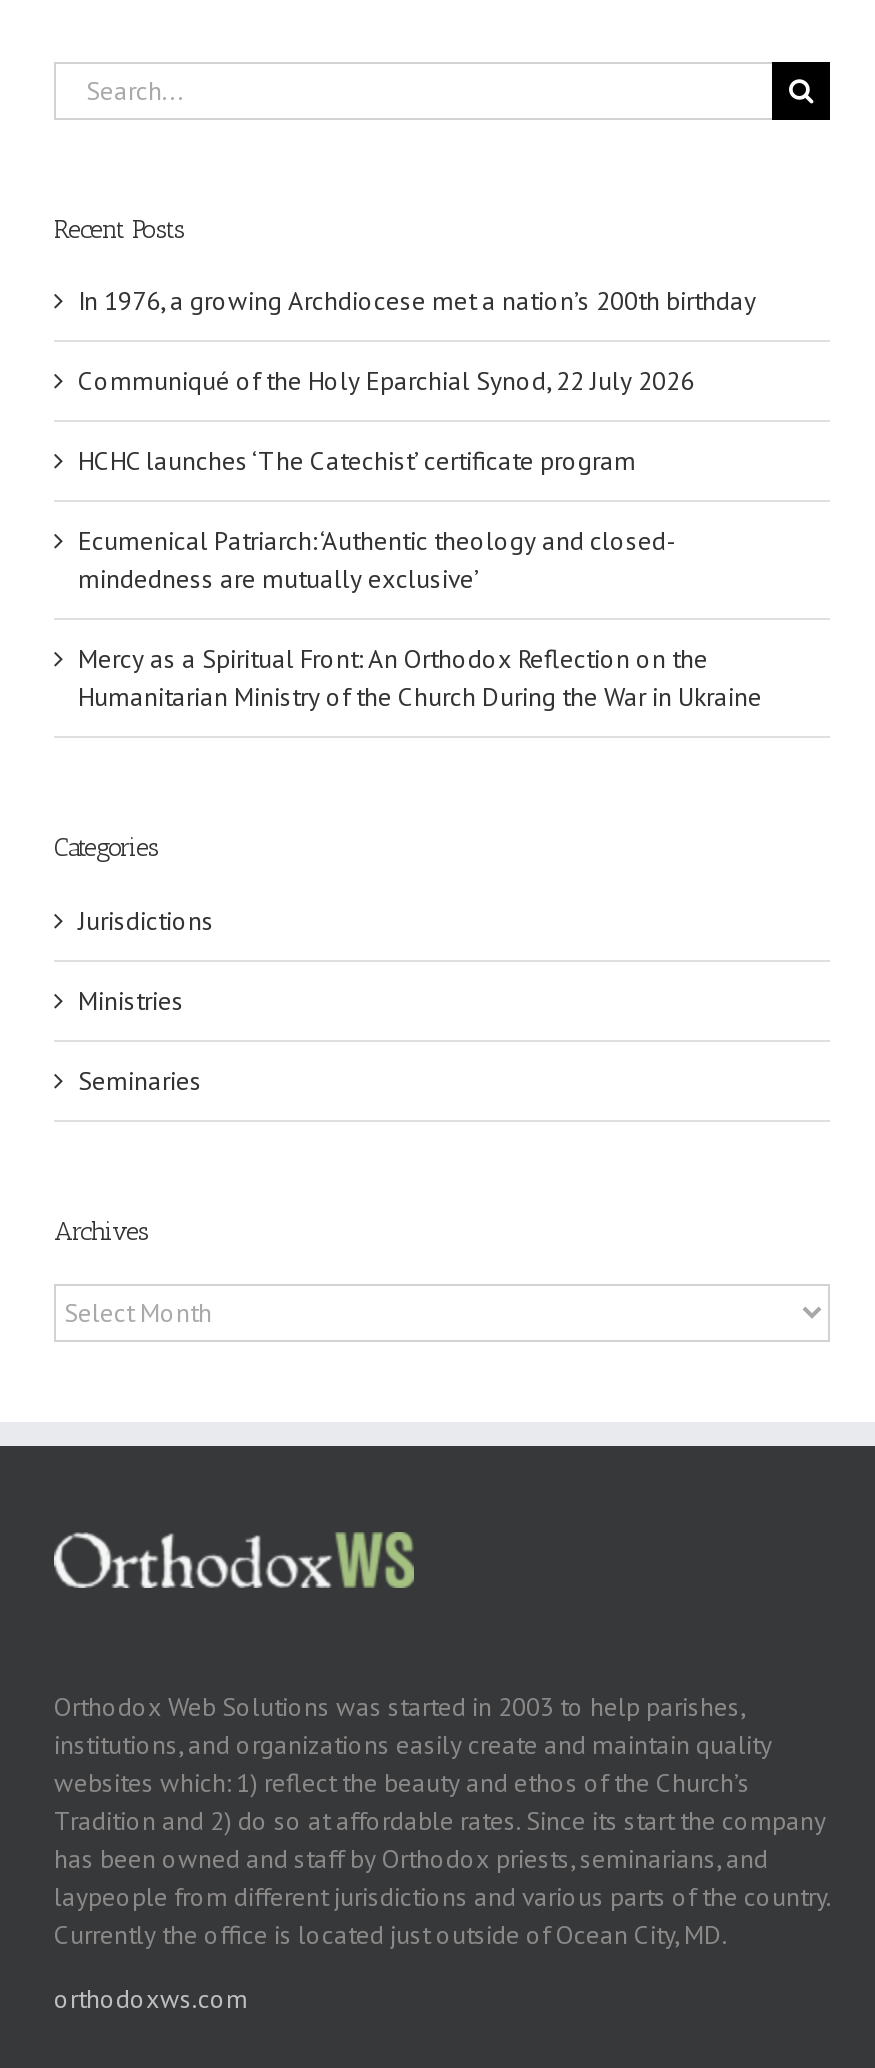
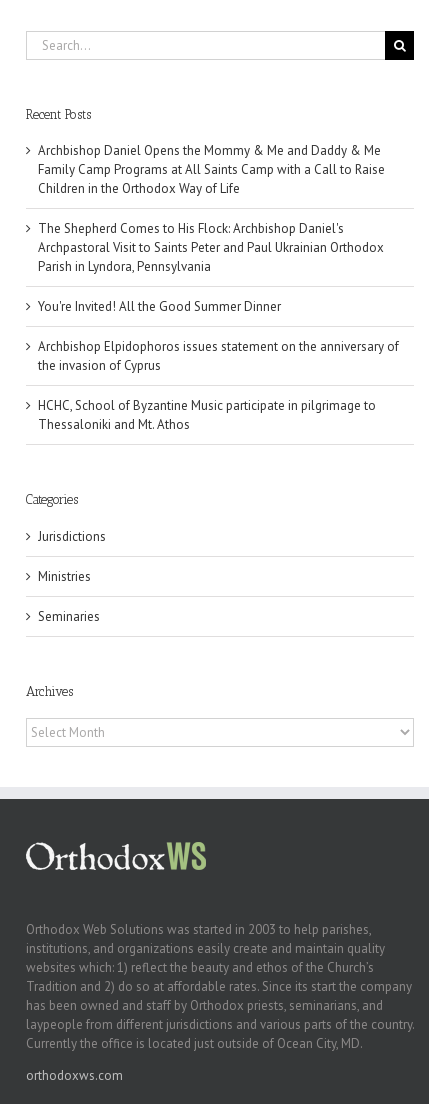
[78,285,756,319] In 1976, a growing Archdiocese met a nation’s 200th birthday -> [38,142,385,197] Archbishop Daniel Opens the Mommy & Me and Daddy & Me | Family Camp Programs at All Saints Camp with a Call to Raise | Children in the Orthodox Way of Life
[78,365,694,399] Communiqué of the Holy Eparchial Synod, 22 July 2026 -> [38,220,384,275] The Shepherd Comes to His Flock: Archbishop Daniel's | Archpastoral Visit to Saints Peter and Paul Ukrainian Orthodox | Parish in Lyndora, Pennsylvania
[78,445,636,479] HCHC launches ‘The Catechist’ certificate program -> [38,298,281,315] You're Invited! All the Good Summer Dinner
[78,525,676,597] Ecumenical Patriarch: ‘Authentic theology and closed- | mindedness are mutually exclusive’ -> [38,338,399,374] Archbishop Elpidophoros issues statement on the anniversary of | the invasion of Cyprus
[78,643,762,715] Mercy as a Spiritual Front: An Orthodox Reflection on the | Humanitarian Ministry of the Church During the War in Ukraine -> [38,397,376,433] HCHC, School of Byzantine Music participate in pilgrimage to | Thessaloniki and Mt. Athos

